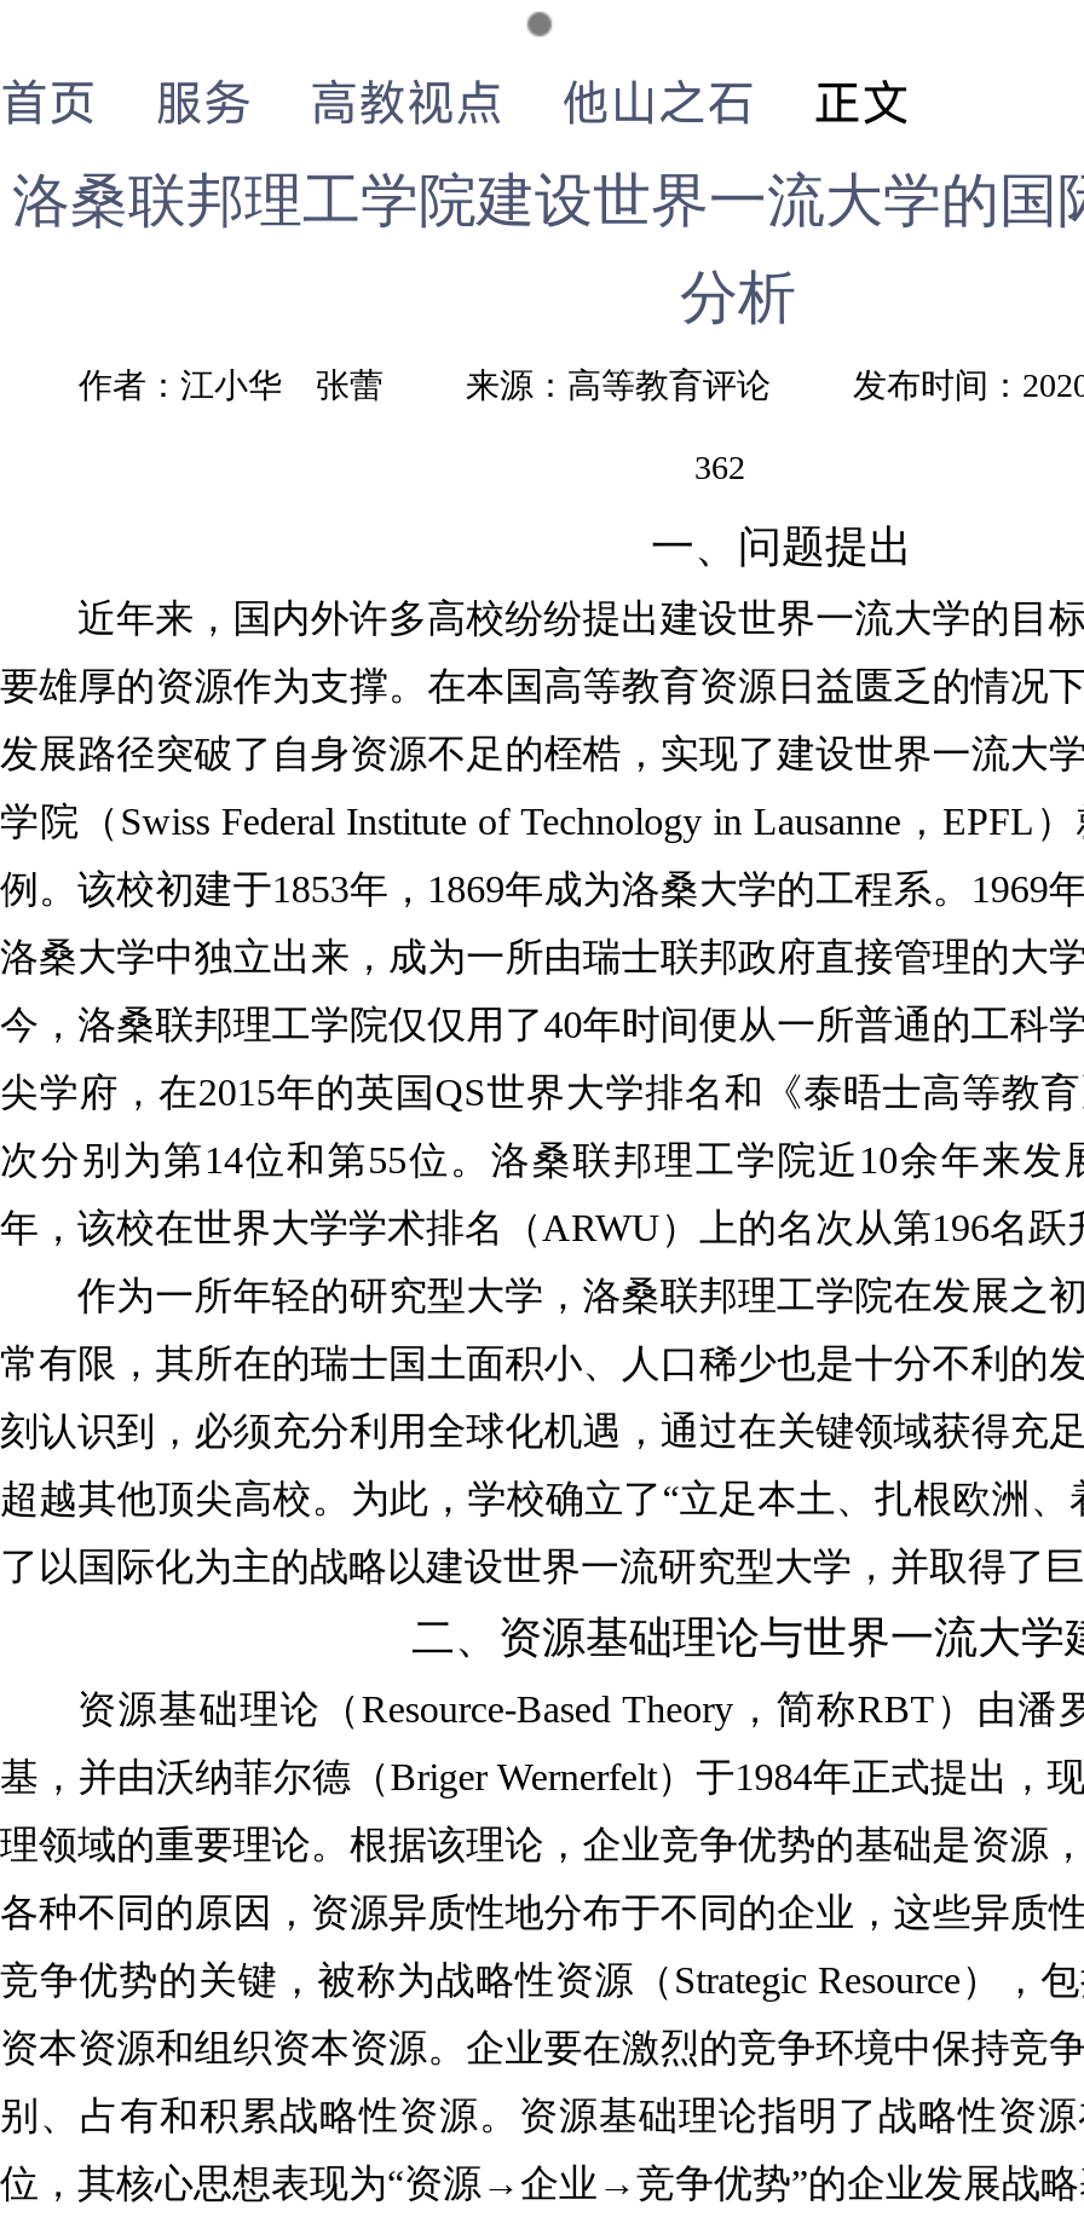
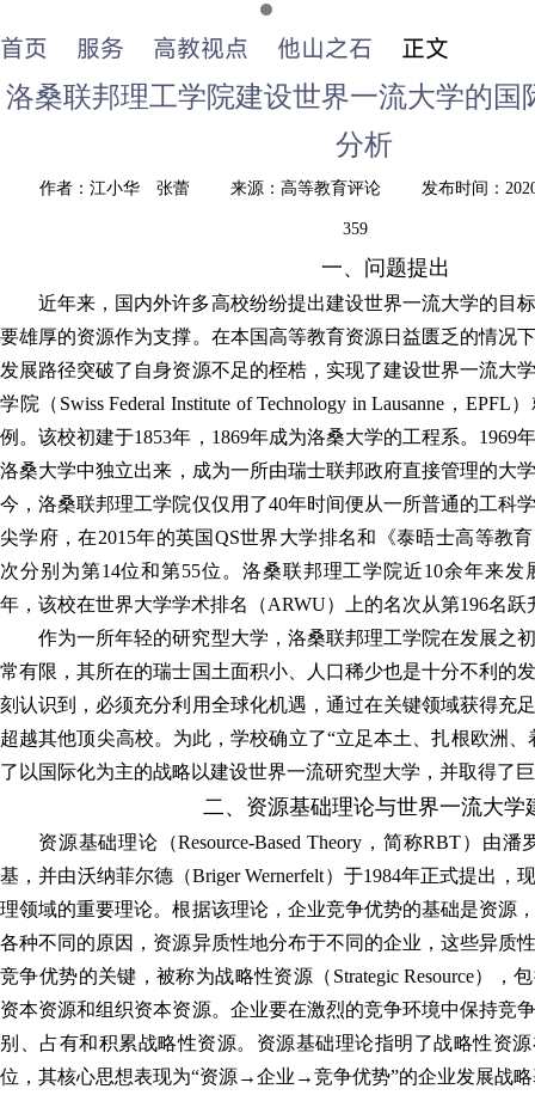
[694,450,745,486] 362 -> [343,220,368,238] 359

